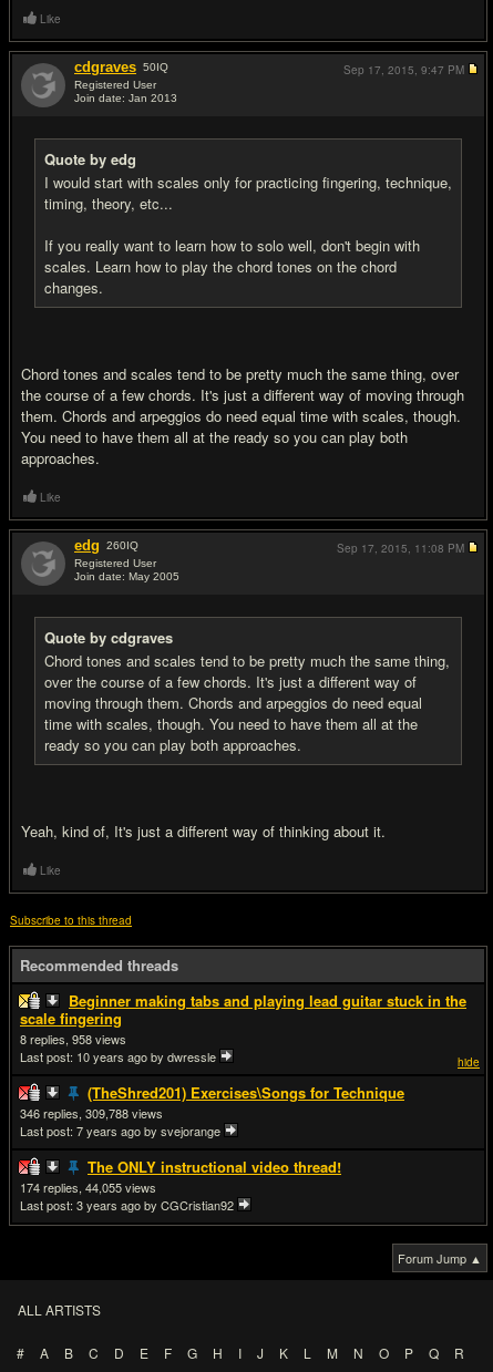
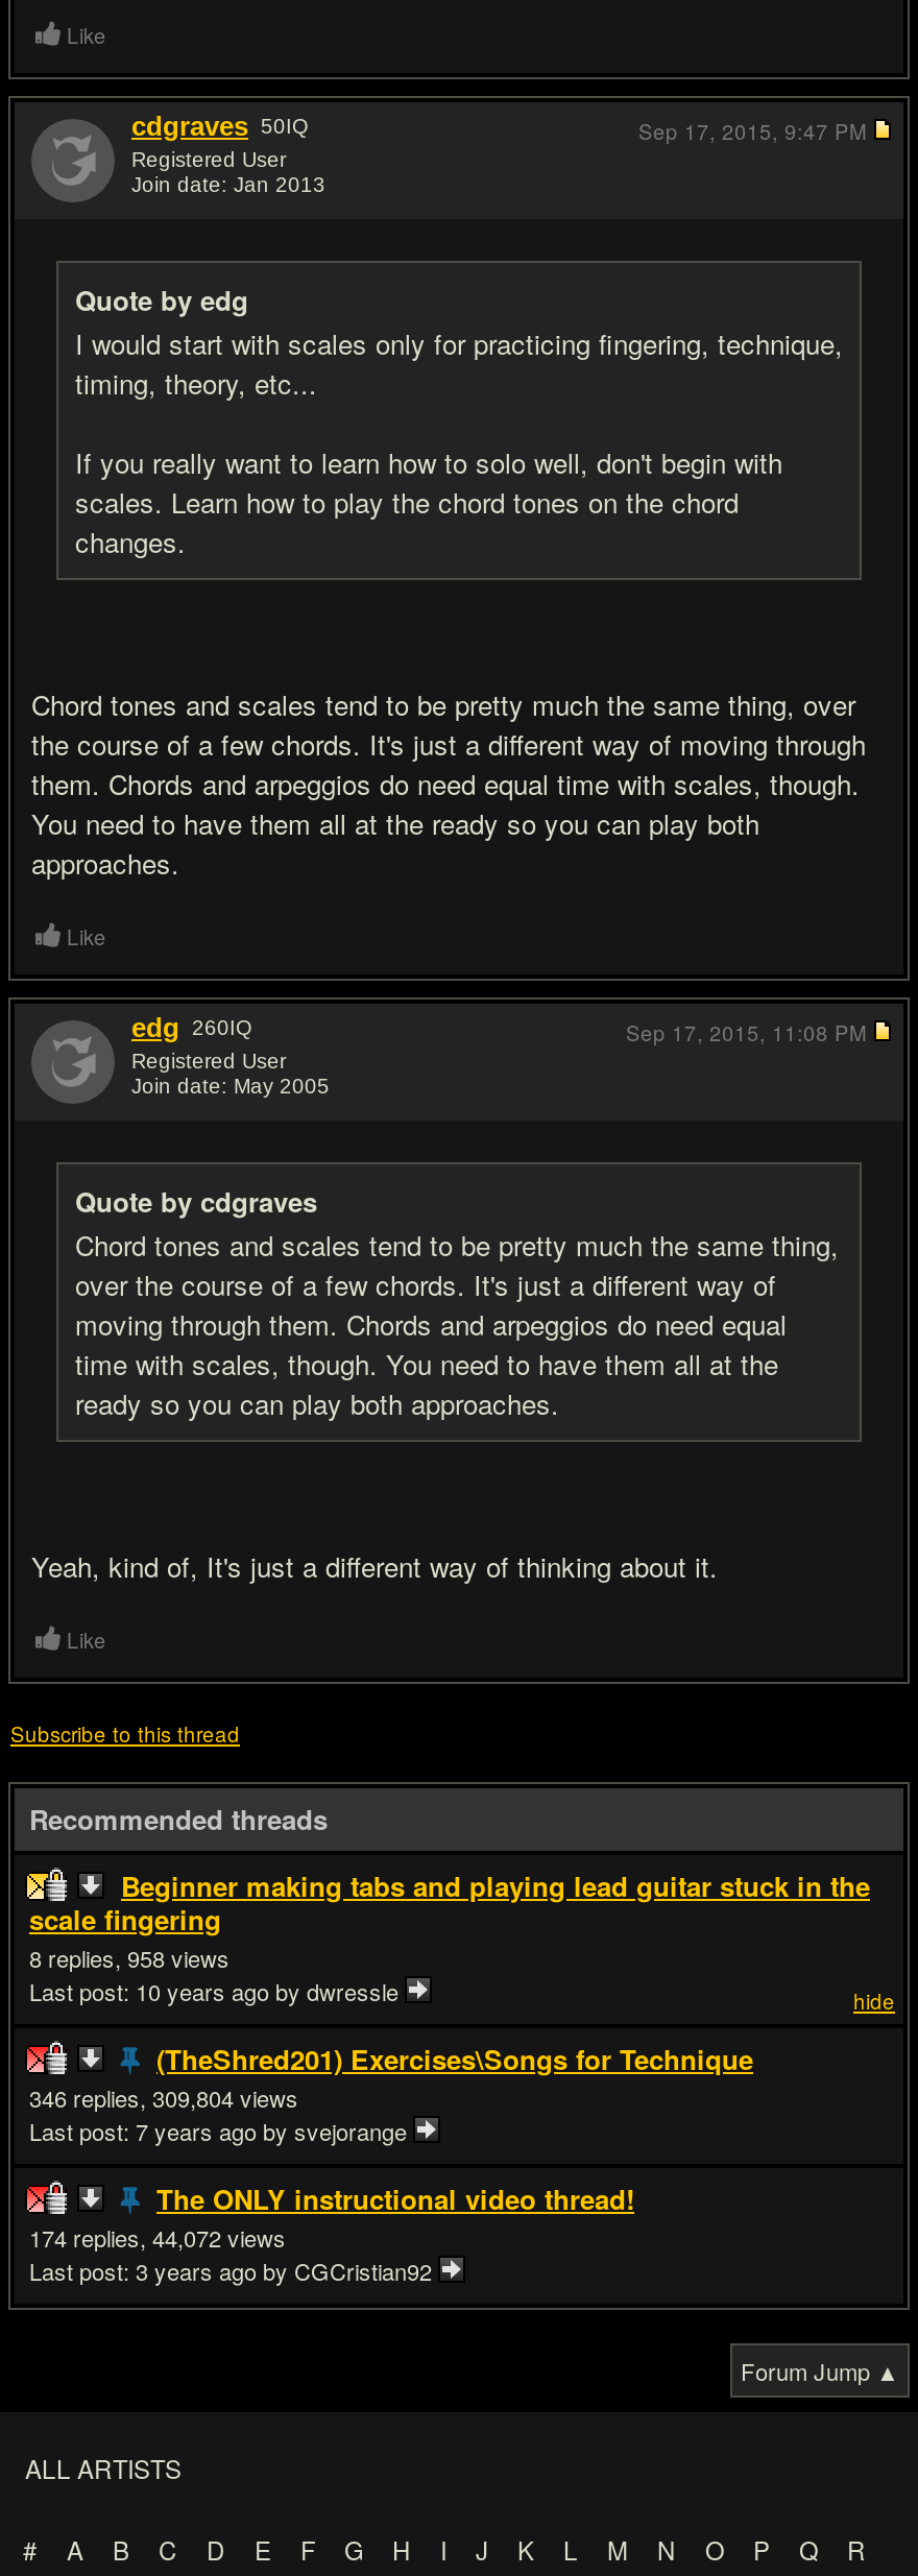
[85,1104,129,1122] 309,788 -> [152,2080,234,2114] 309,804
[85,1178,122,1196] 44,055 -> [152,2220,221,2254] 44,072

